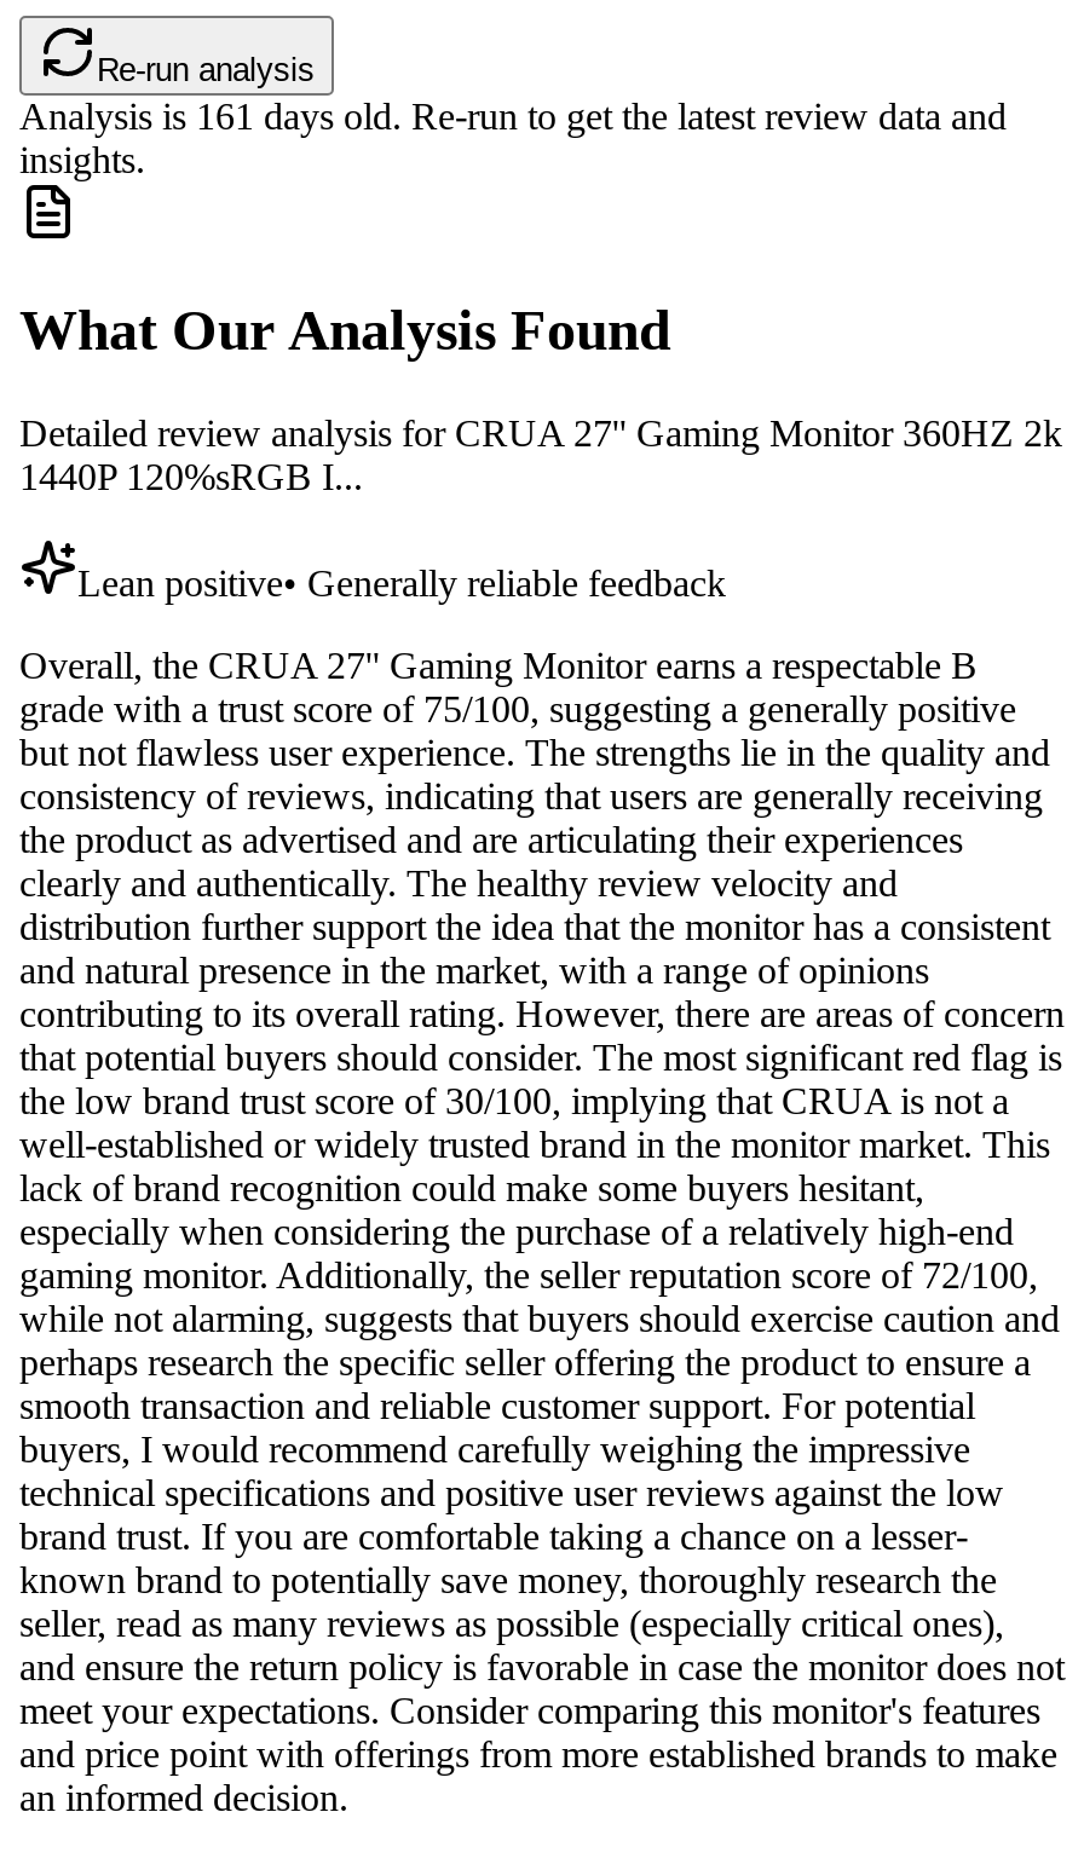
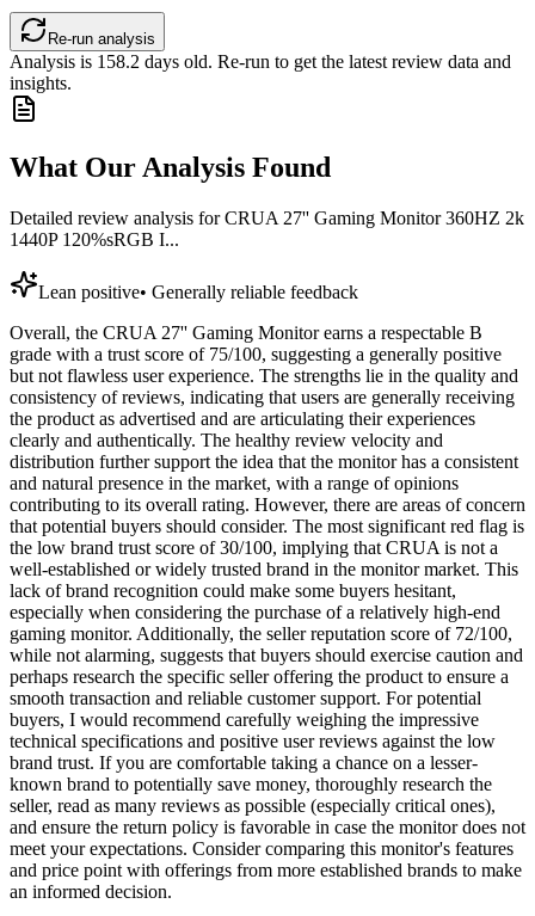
[19,96,1007,137] Analysis is161days old. Re-run to get the latest review data and -> [10,52,511,72] Analysis is158.2days old. Re-run to get the latest review data and

